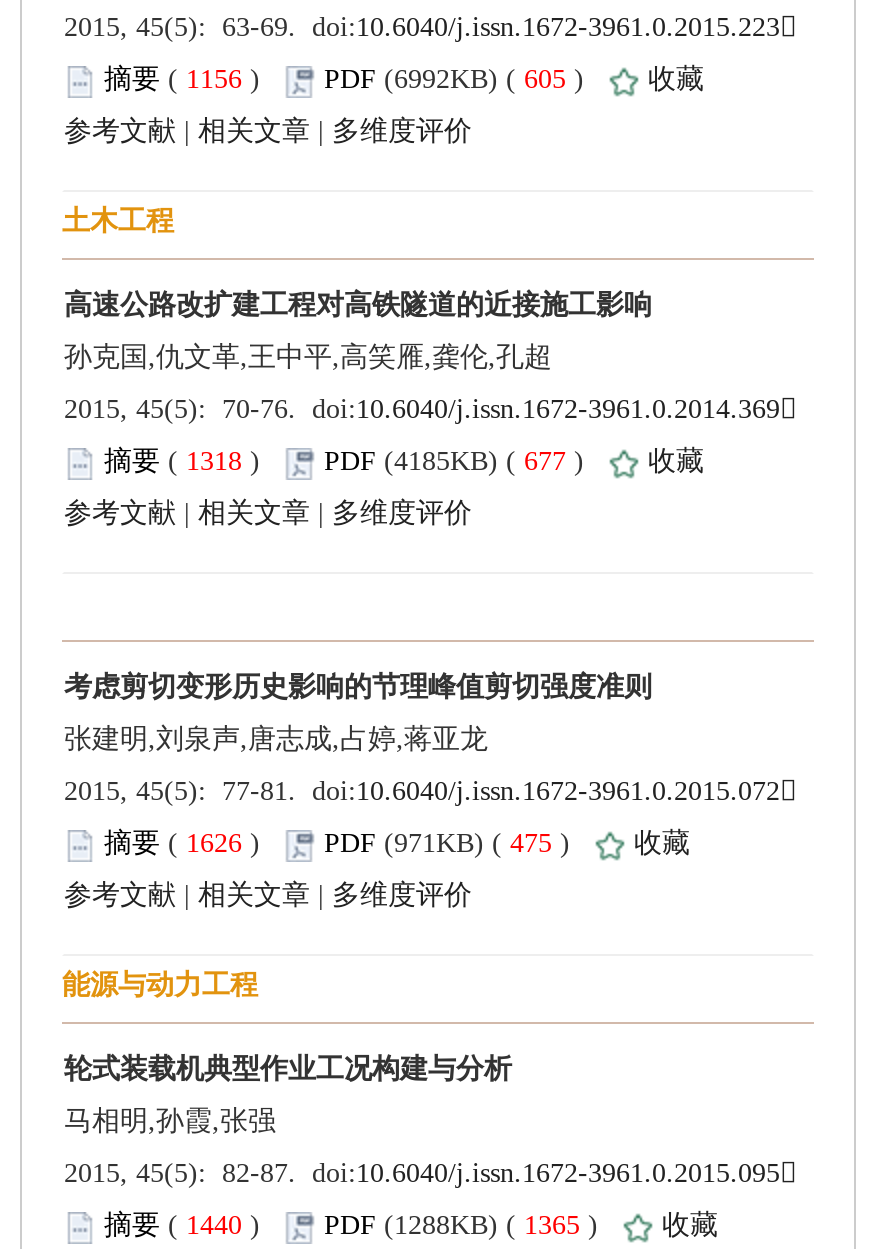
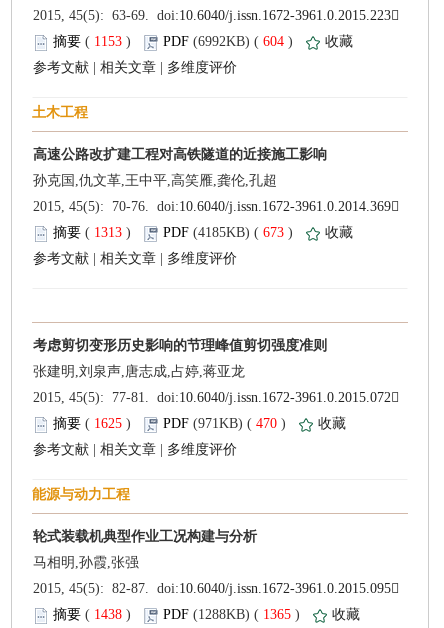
[516,64,608,94] 605) -> [259,34,305,49] 604)
[516,446,608,476] 677) -> [259,225,305,240] 673)
[502,828,594,858] 475) -> [252,416,298,431] 470)

